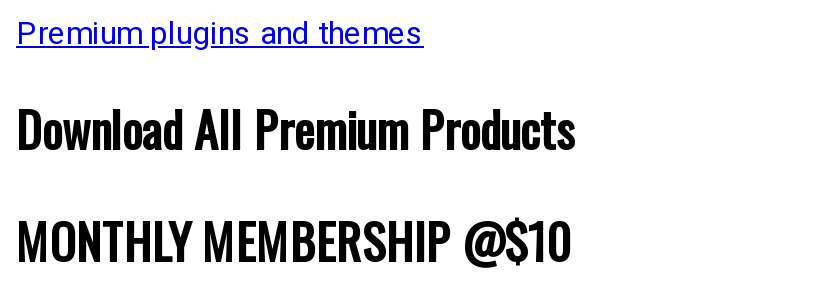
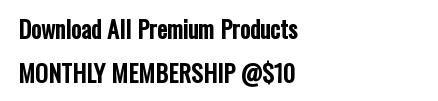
[16,14,424,52] Premium plugins and themes -> none

